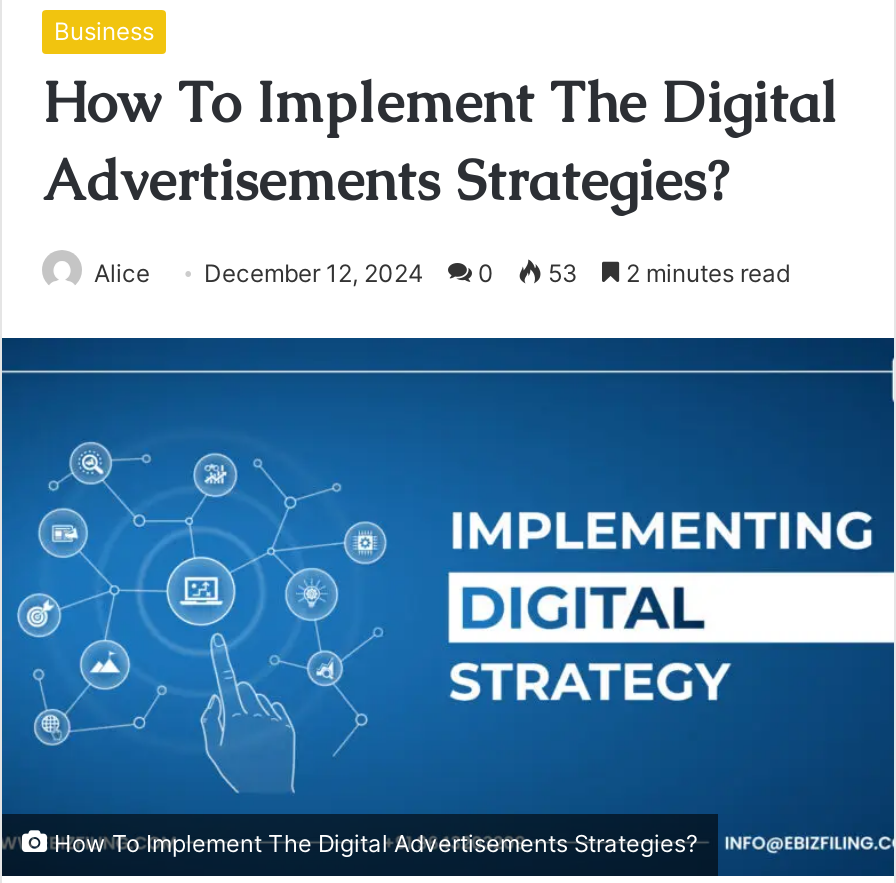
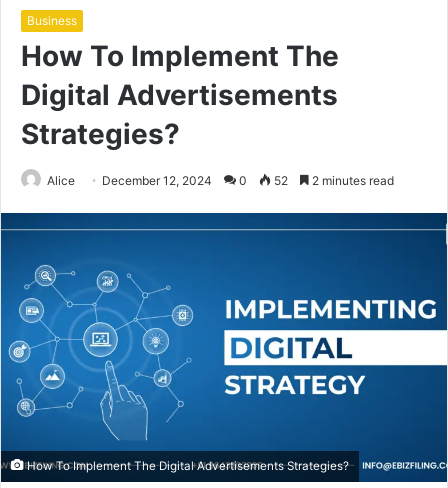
[94,258,790,288] Alice December 12, 2024 0 53 2 minutes read -> [47,173,394,188] Alice December 12, 2024 0 52 2 minutes read

